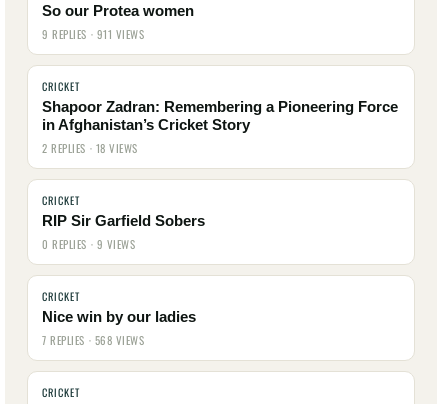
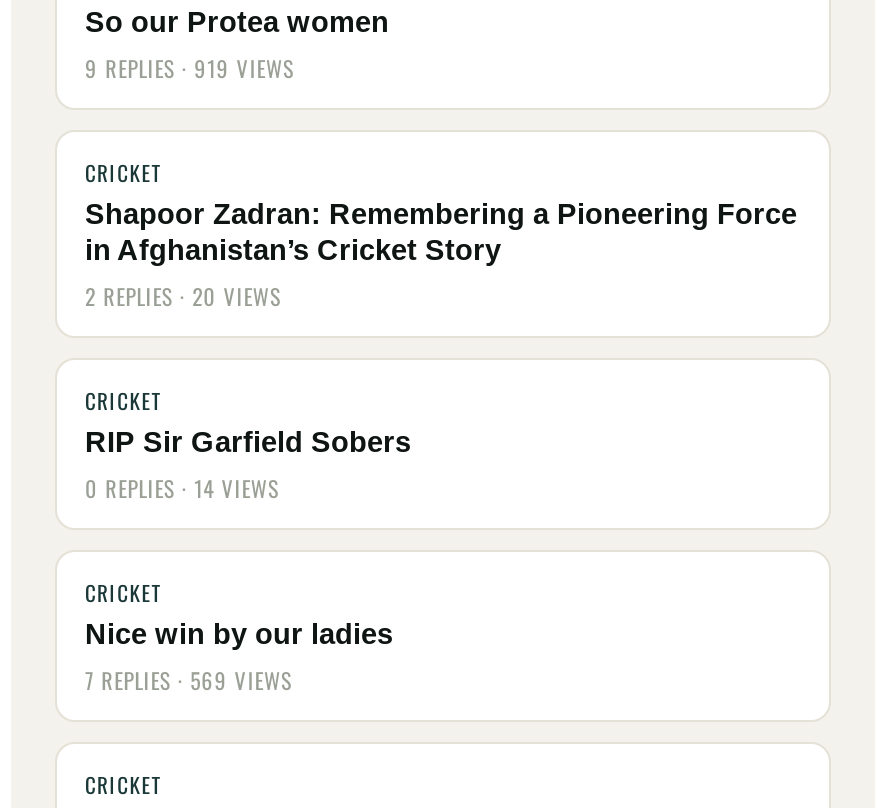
[42,26,145,42] 9 REPLIES · 911 VIEWS -> [85,52,294,84] 9 REPLIES · 919 VIEWS
[42,140,138,156] 2 REPLIES · 18 VIEWS -> [85,280,281,312] 2 REPLIES · 20 VIEWS
[42,236,135,252] 0 REPLIES · 9 VIEWS -> [85,472,279,504] 0 REPLIES · 14 VIEWS
[42,332,145,348] 7 REPLIES · 568 VIEWS -> [85,664,292,696] 7 REPLIES · 569 VIEWS

